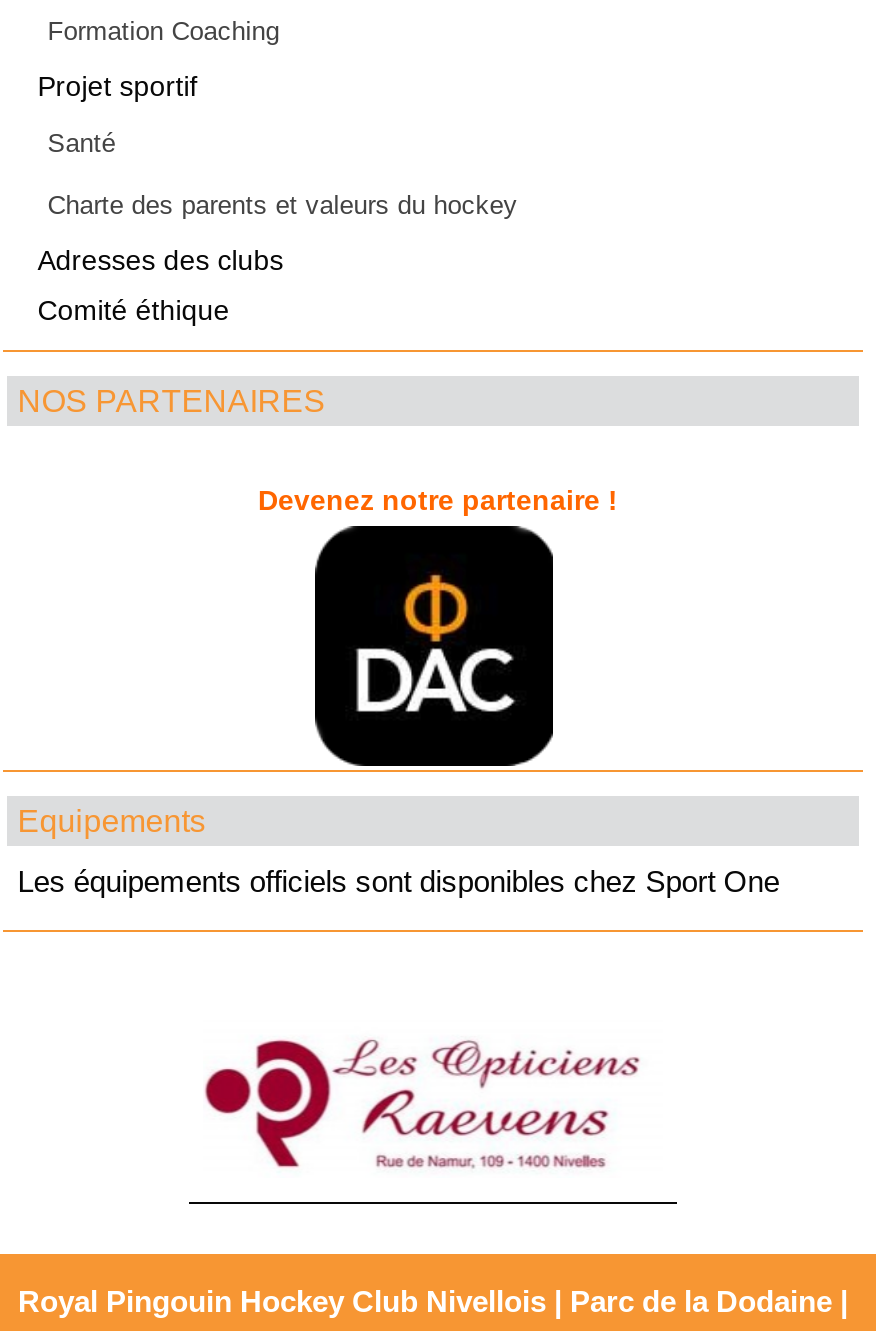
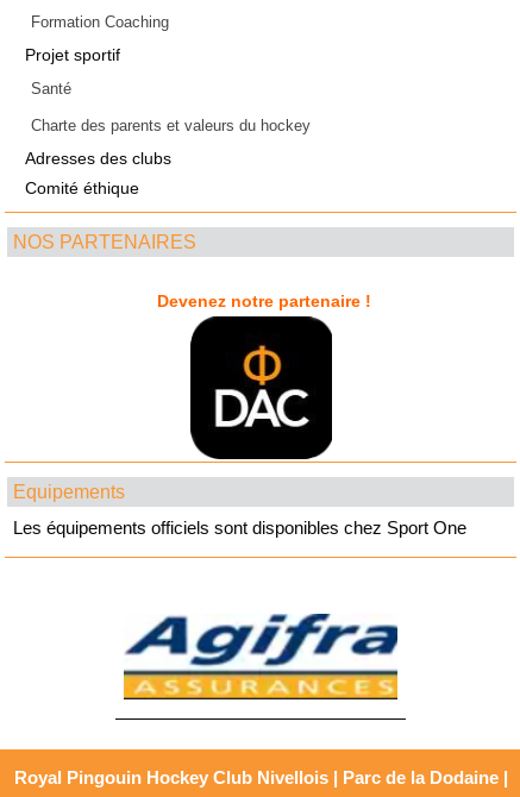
[203,1026,663,1170] [image] -> [123,613,399,701] [image]

